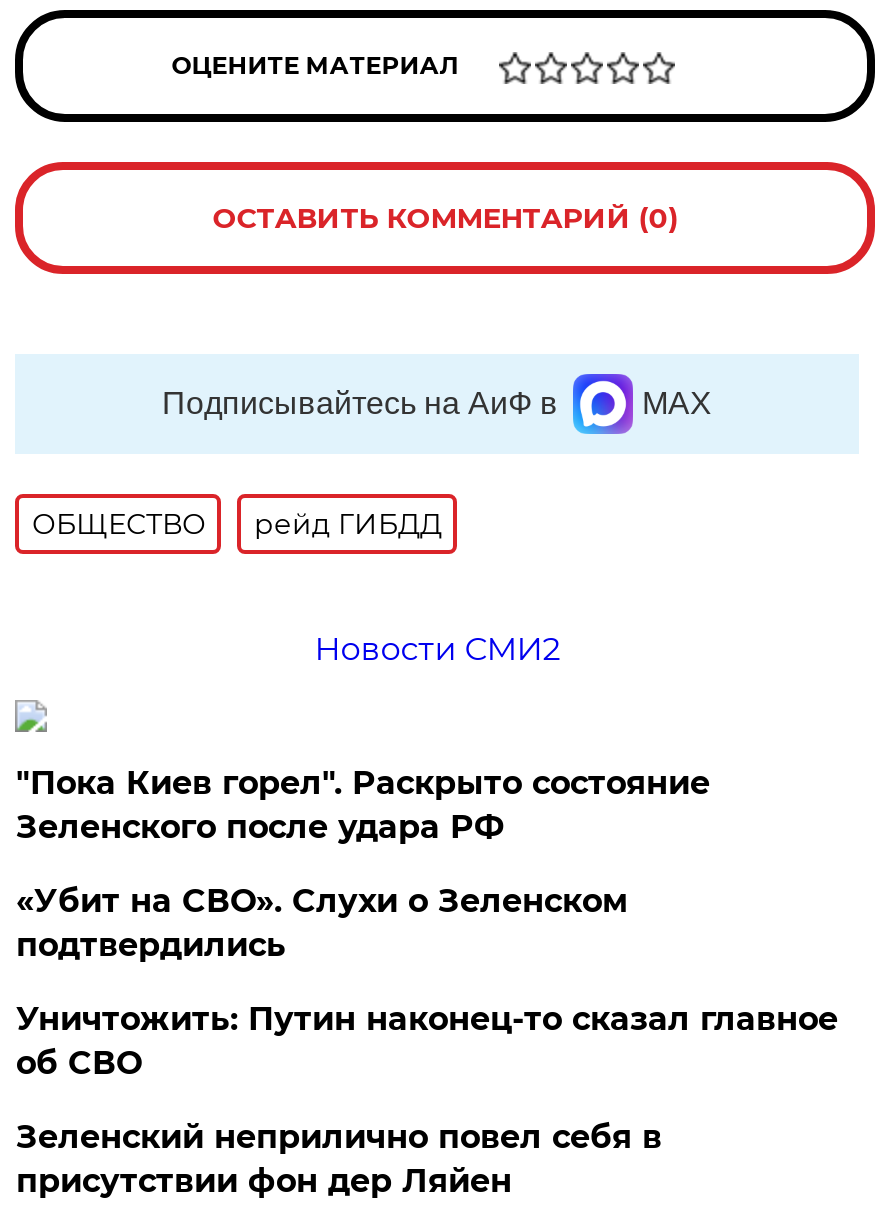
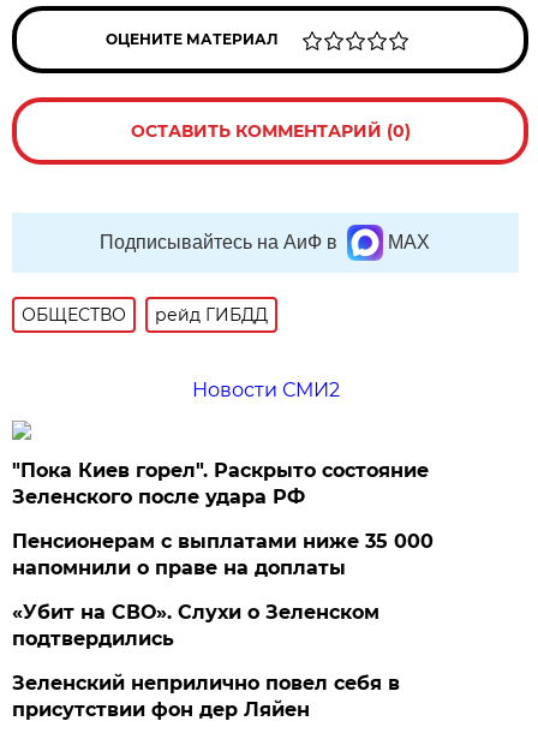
none -> [12,530,434,579] Пенсионерам с выплатами ниже 35 000 | напомнили о праве на доплаты
moved [16,882,628,964] -> [12,601,380,650]: «Убит на СВО». Слухи о Зеленском | подтвердились
[16,1000,838,1082] Уничтожить: Путин наконец-то сказал главное | об СВО -> none

